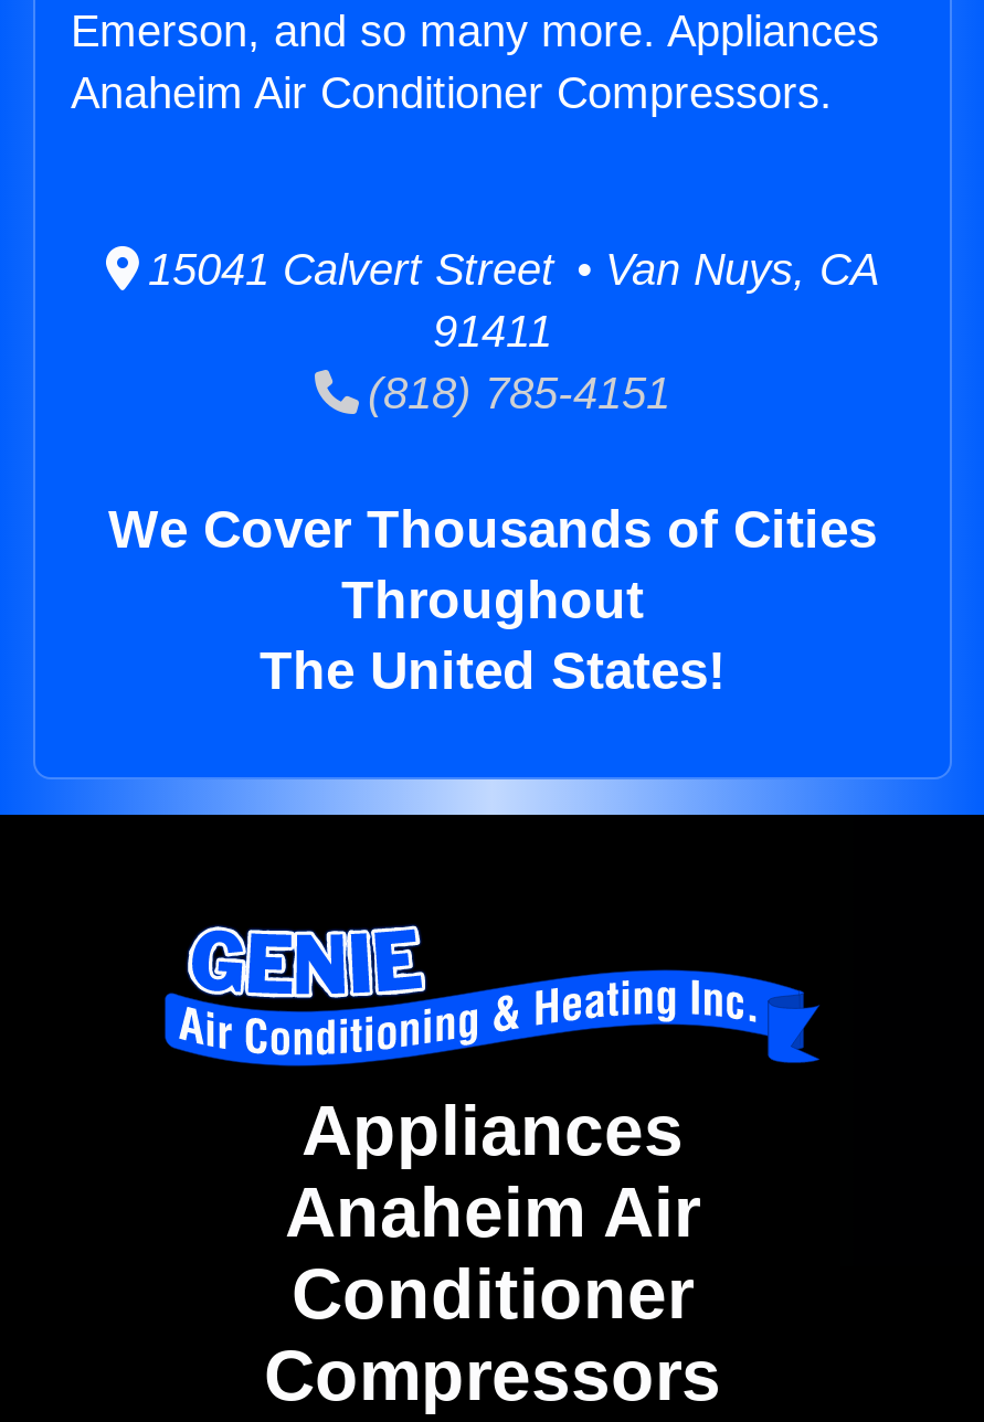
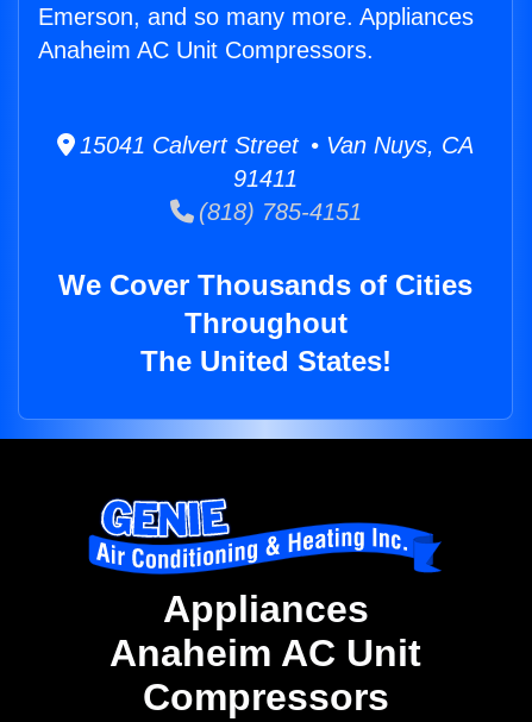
[71,69,833,117] Anaheim Air Conditioner Compressors. -> [38,37,374,63] Anaheim AC Unit Compressors.
[285,1173,700,1334] Anaheim Air | Conditioner -> [109,632,421,675] Anaheim AC Unit

